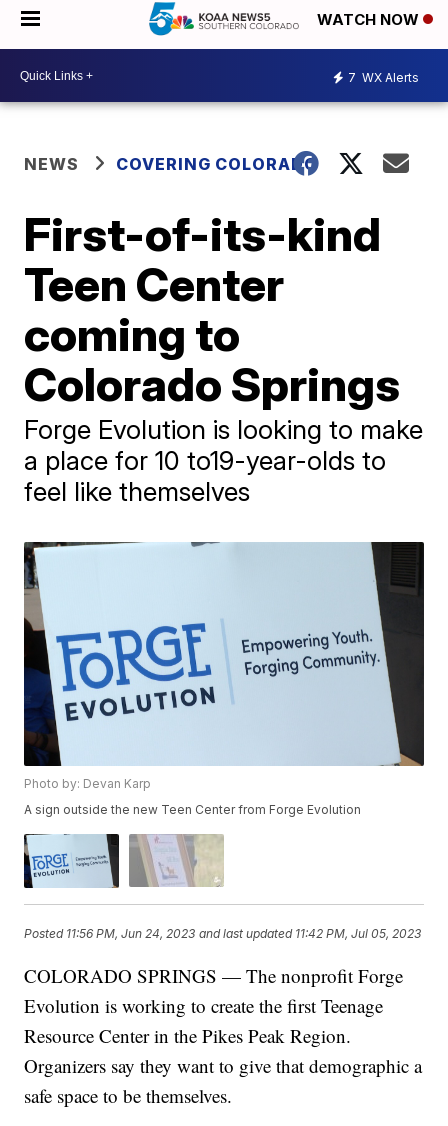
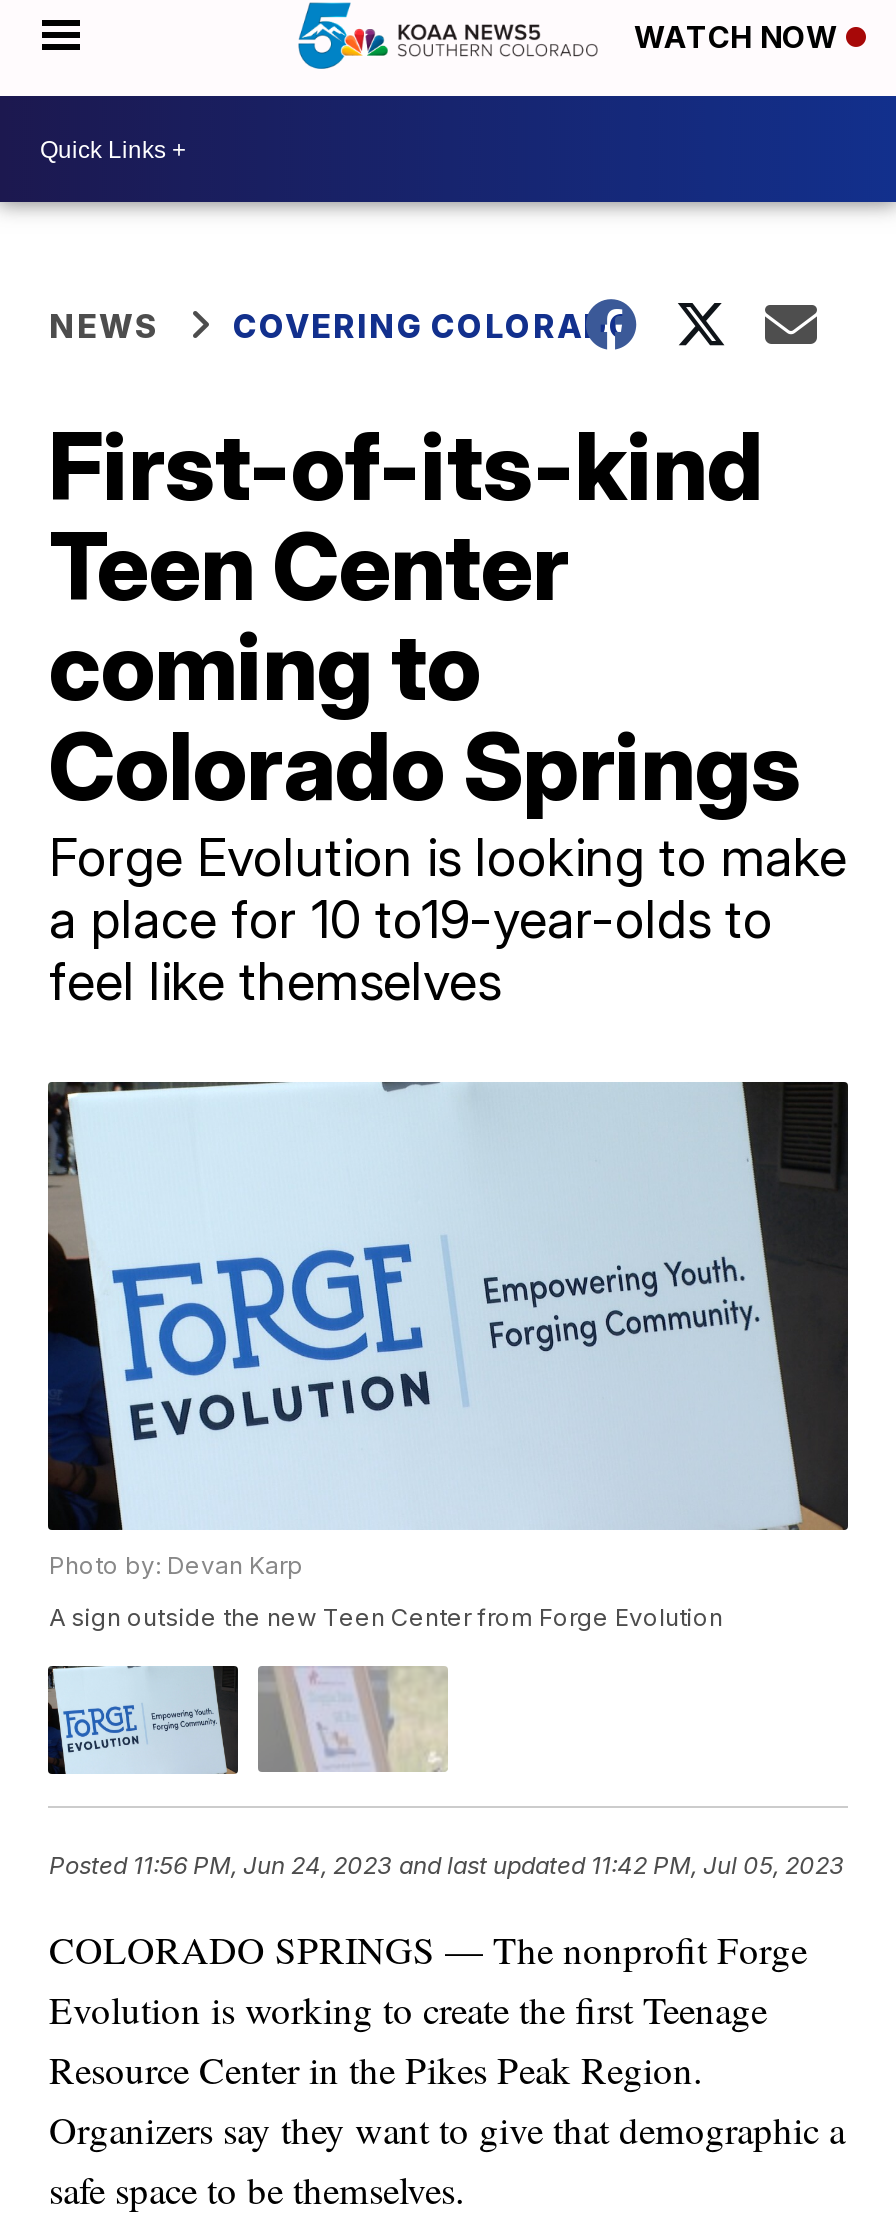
[348,69,419,84] 7 WX Alerts -> none

